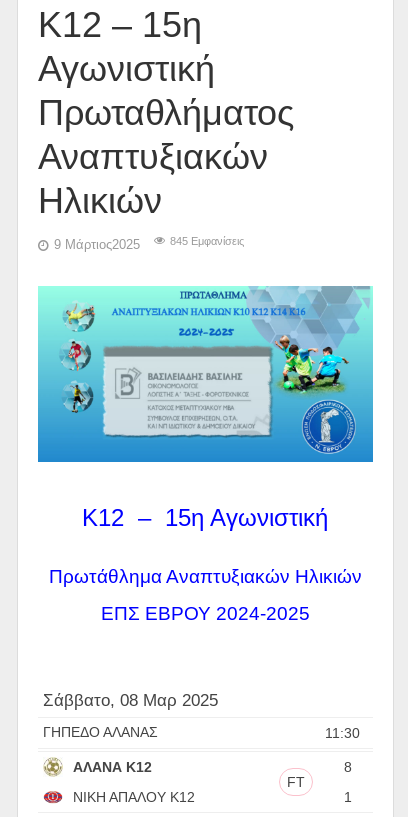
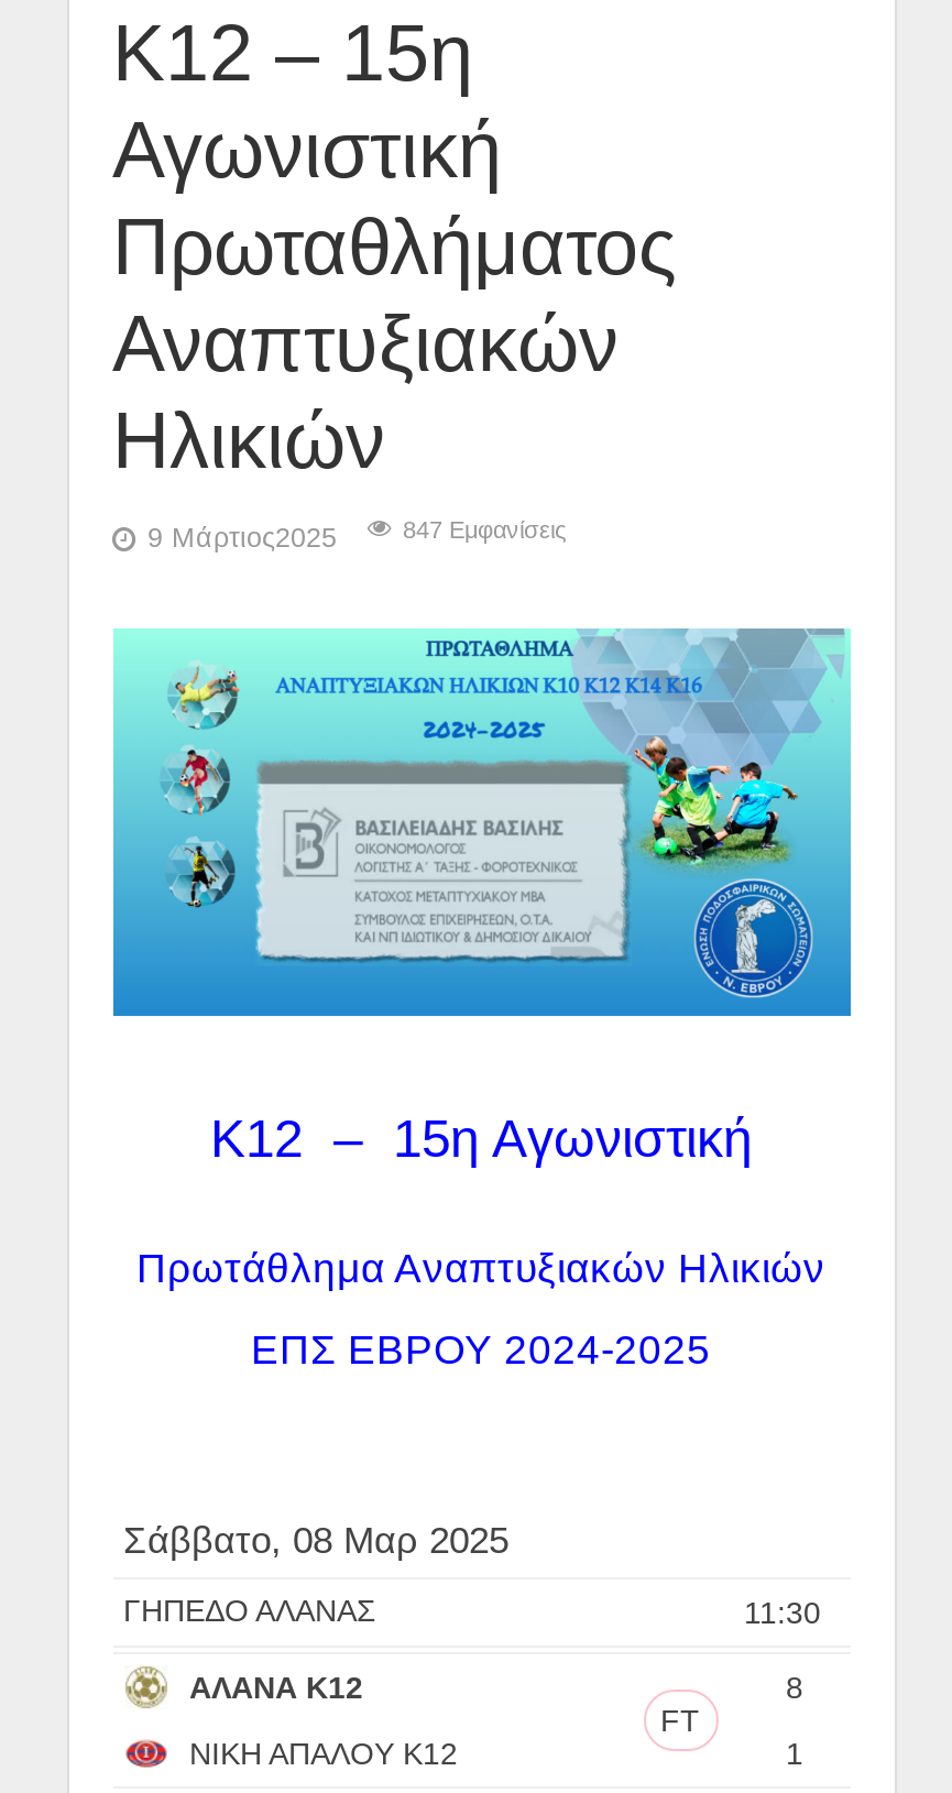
[169,235,243,247] 845 Εμφανίσεις -> [403,516,566,543] 847 Εμφανίσεις

